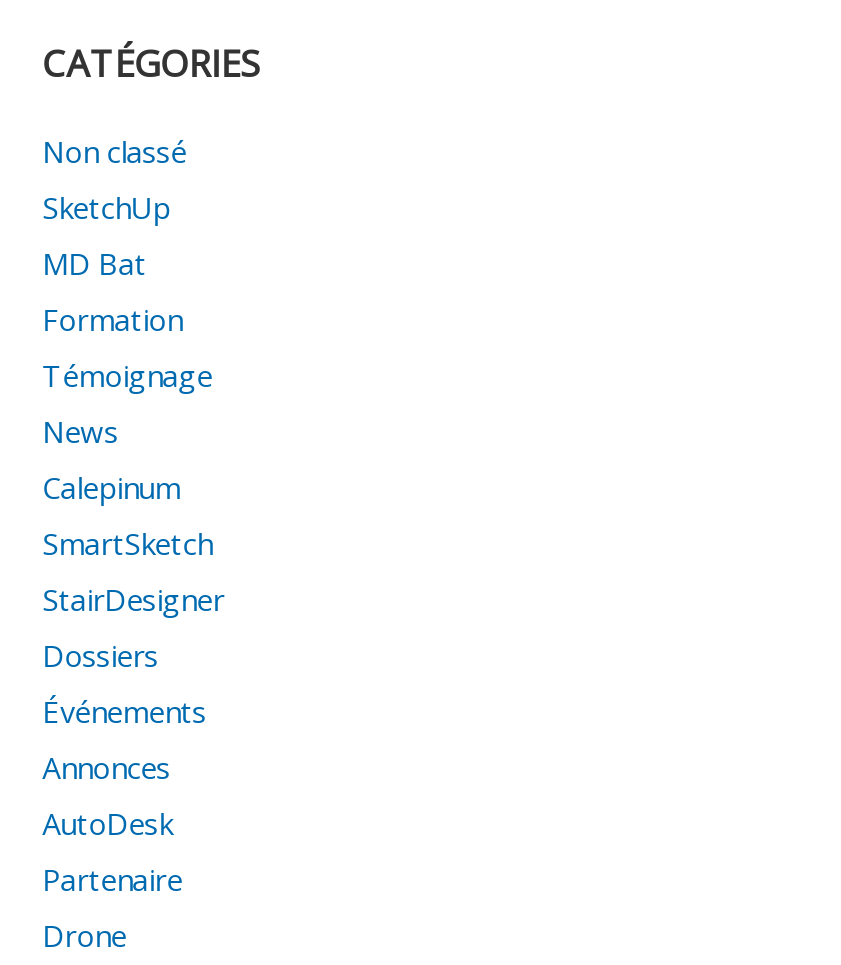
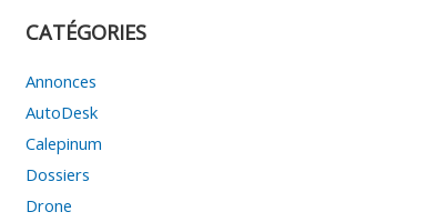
[42,132,224,732] Non classé | SketchUp | MD Bat | Formation | Témoignage | News | SmartSketch | StairDesigner | Événements -> none
moved [42,468,180,676] -> [25,133,102,186]: Calepinum | Dossiers
moved [42,748,172,844] -> [25,70,97,124]: Annonces | AutoDesk
[42,860,182,900] Partenaire -> none

